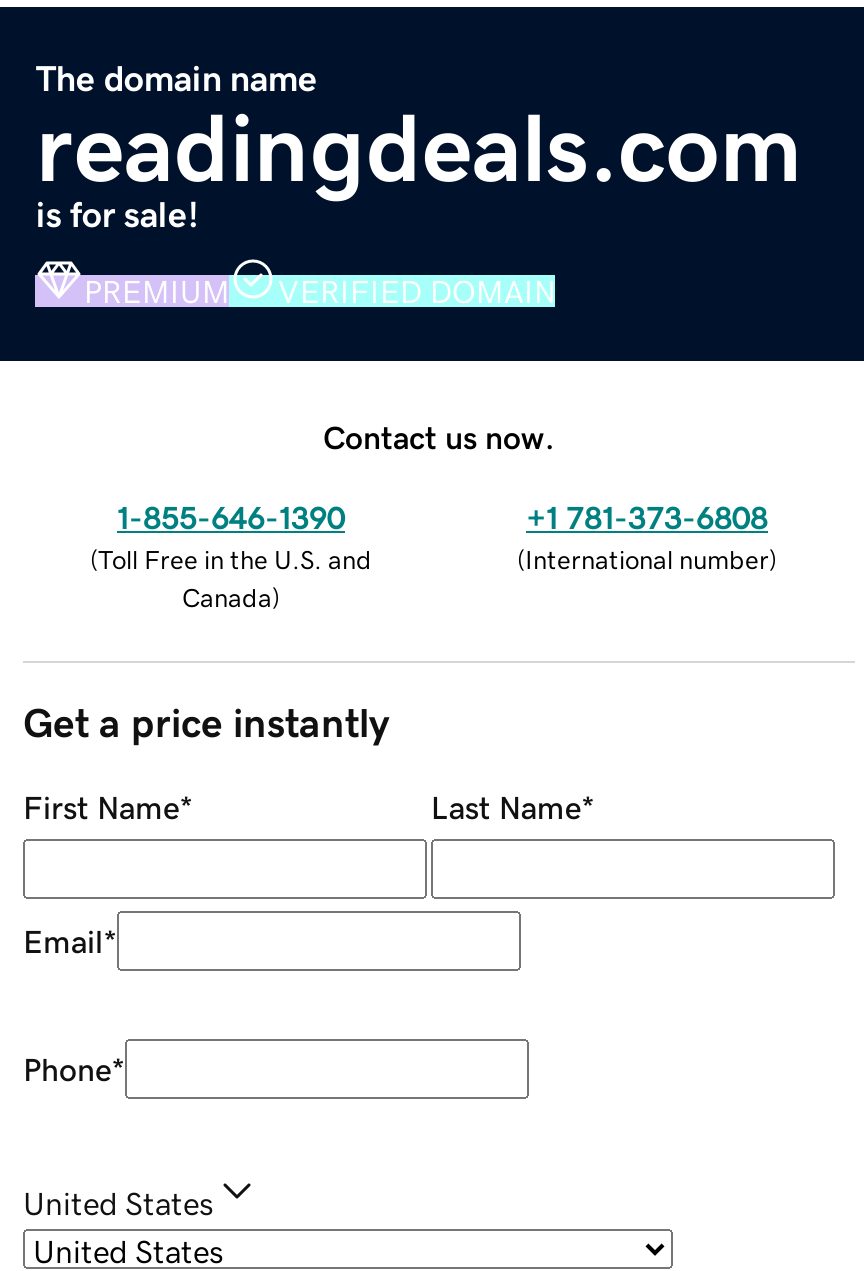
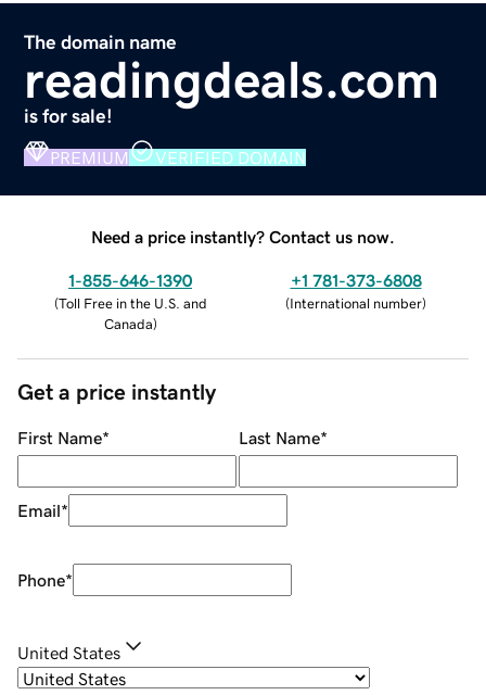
[323,420,555,452] Contact us now. -> [91,228,395,245] Need a price instantly? Contact us now.

